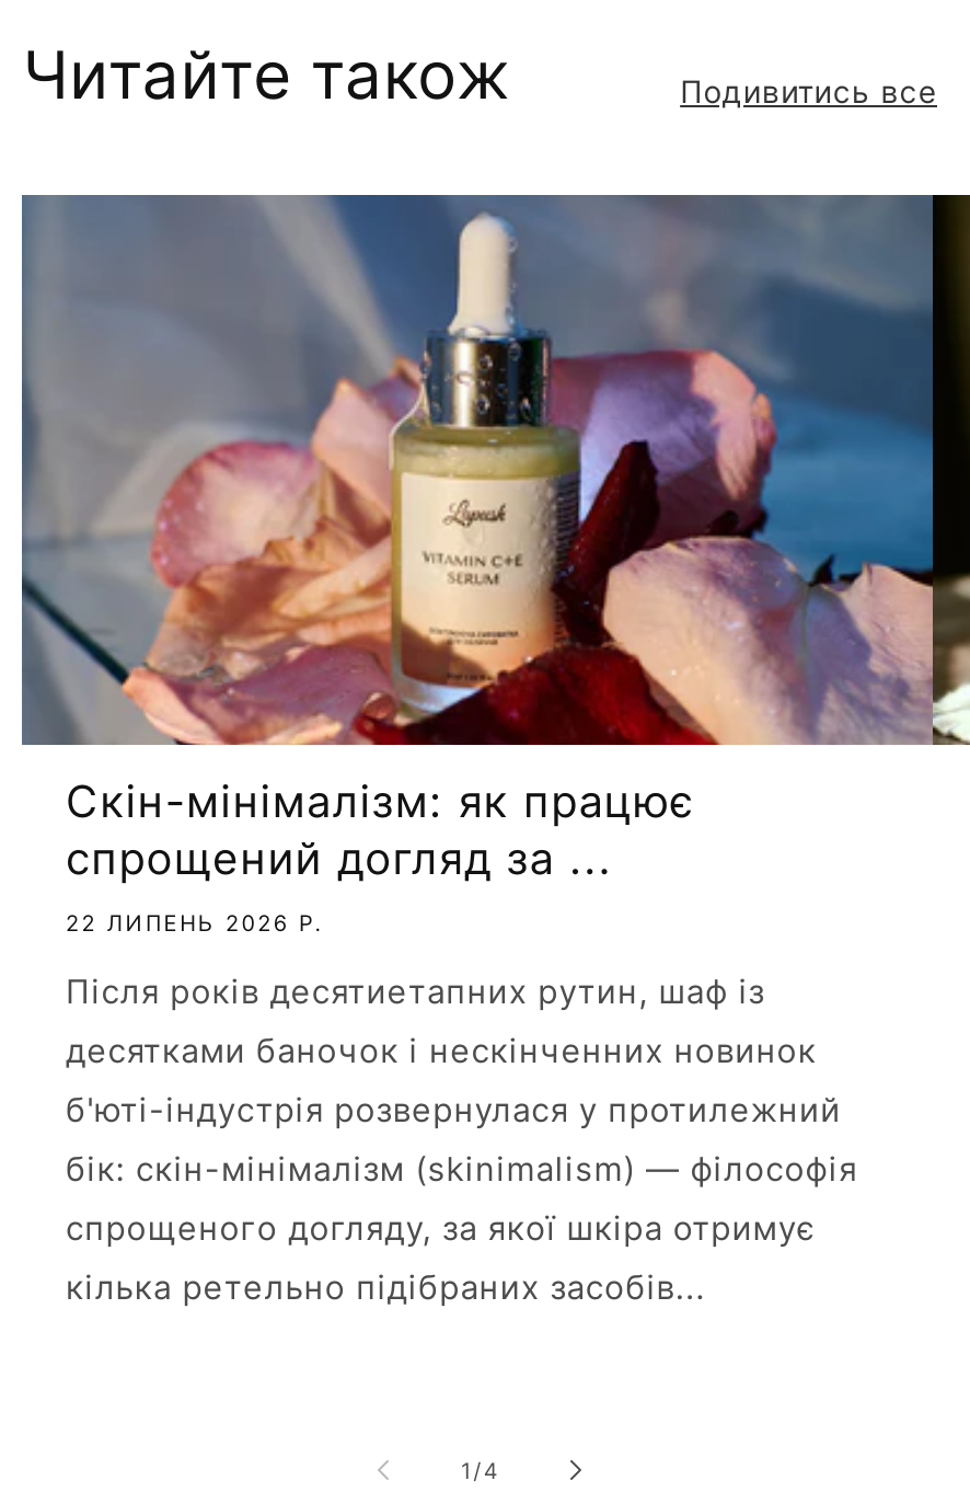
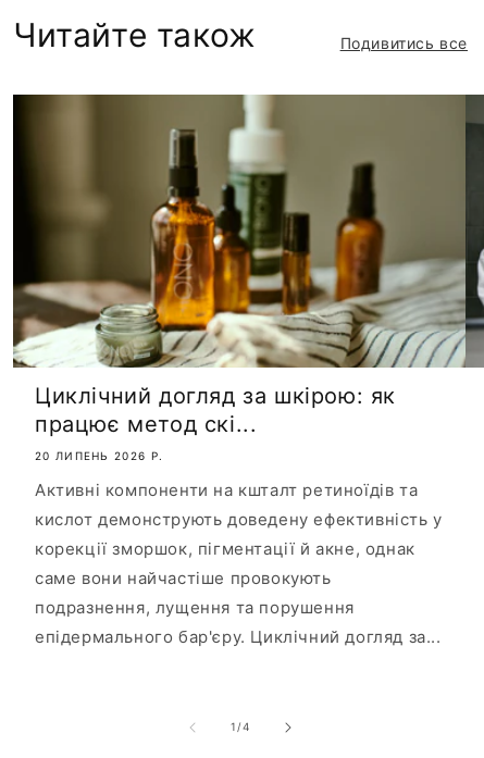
[20,194,963,885] [image] | Скін-мінімалізм: як працює | спрощений догляд за ... -> [12,94,481,437] [image] | Циклічний догляд за шкірою: як | працює метод скі...
[66,909,324,936] 22 ЛИПЕНЬ 2026 Р. -> [35,449,163,462] 20 ЛИПЕНЬ 2026 Р.
[66,971,857,1308] Після років десятиетапних рутин, шаф із | десятками баночок і нескінченних новинок | б'юті-індустрія розвернулася у протилежний | бік: скін-мінімалізм (skinimalism) — філософія | спрощеного догляду, за якої шкіра отримує | кілька ретельно підібраних засобів... -> [35,479,442,647] Активні компоненти на кшталт ретиноїдів та | кислот демонструють доведену ефективність у | корекції зморшок, пігментації й акне, однак | саме вони найчастіше провокують | подразнення, лущення та порушення | епідермального бар'єру. Циклічний догляд за...

